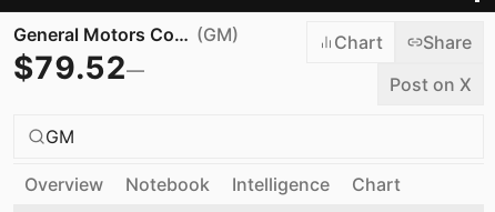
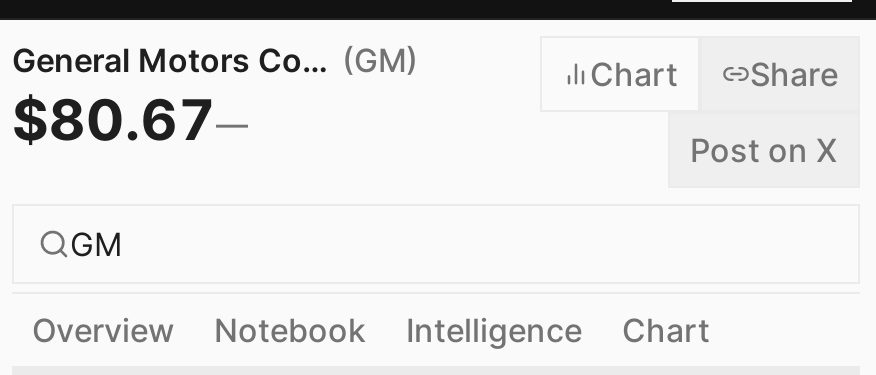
[13,49,144,87] $79.52— -> [12,86,248,154] $80.67—

